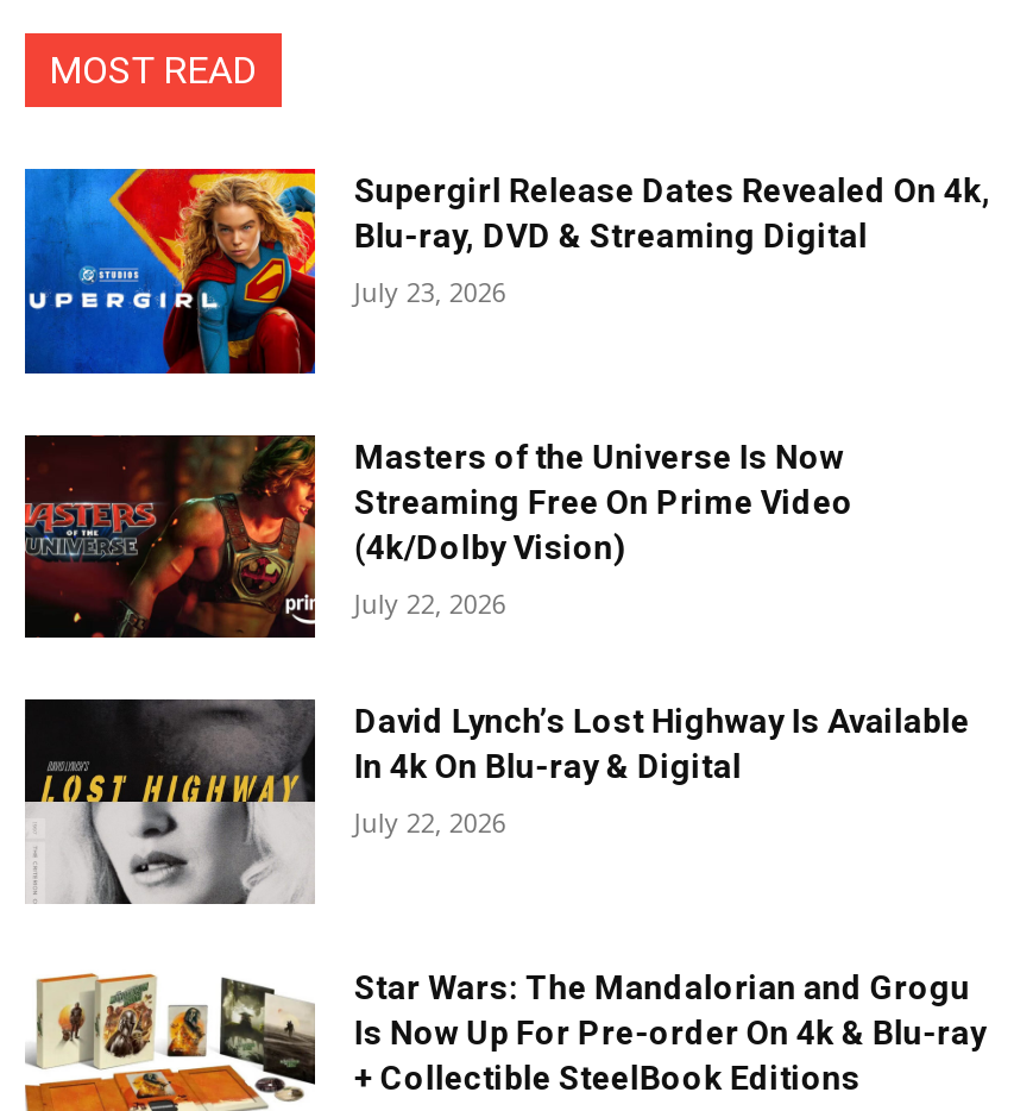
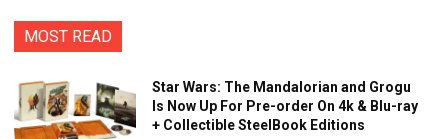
[23,167,991,376] [image] | Supergirl Release Dates Revealed On 4k, | Blu-ray, DVD & Streaming Digital | July 23, 2026 -> none
[23,433,970,841] [image] | Masters of the Universe Is Now | Streaming Free On Prime Video | (4k/Dolby Vision) | July 22, 2026 | David Lynch’s Lost Highway Is Available | In 4k On Blu-ray & Digital | July 22, 2026 -> none
[23,697,317,906] [image] -> none

